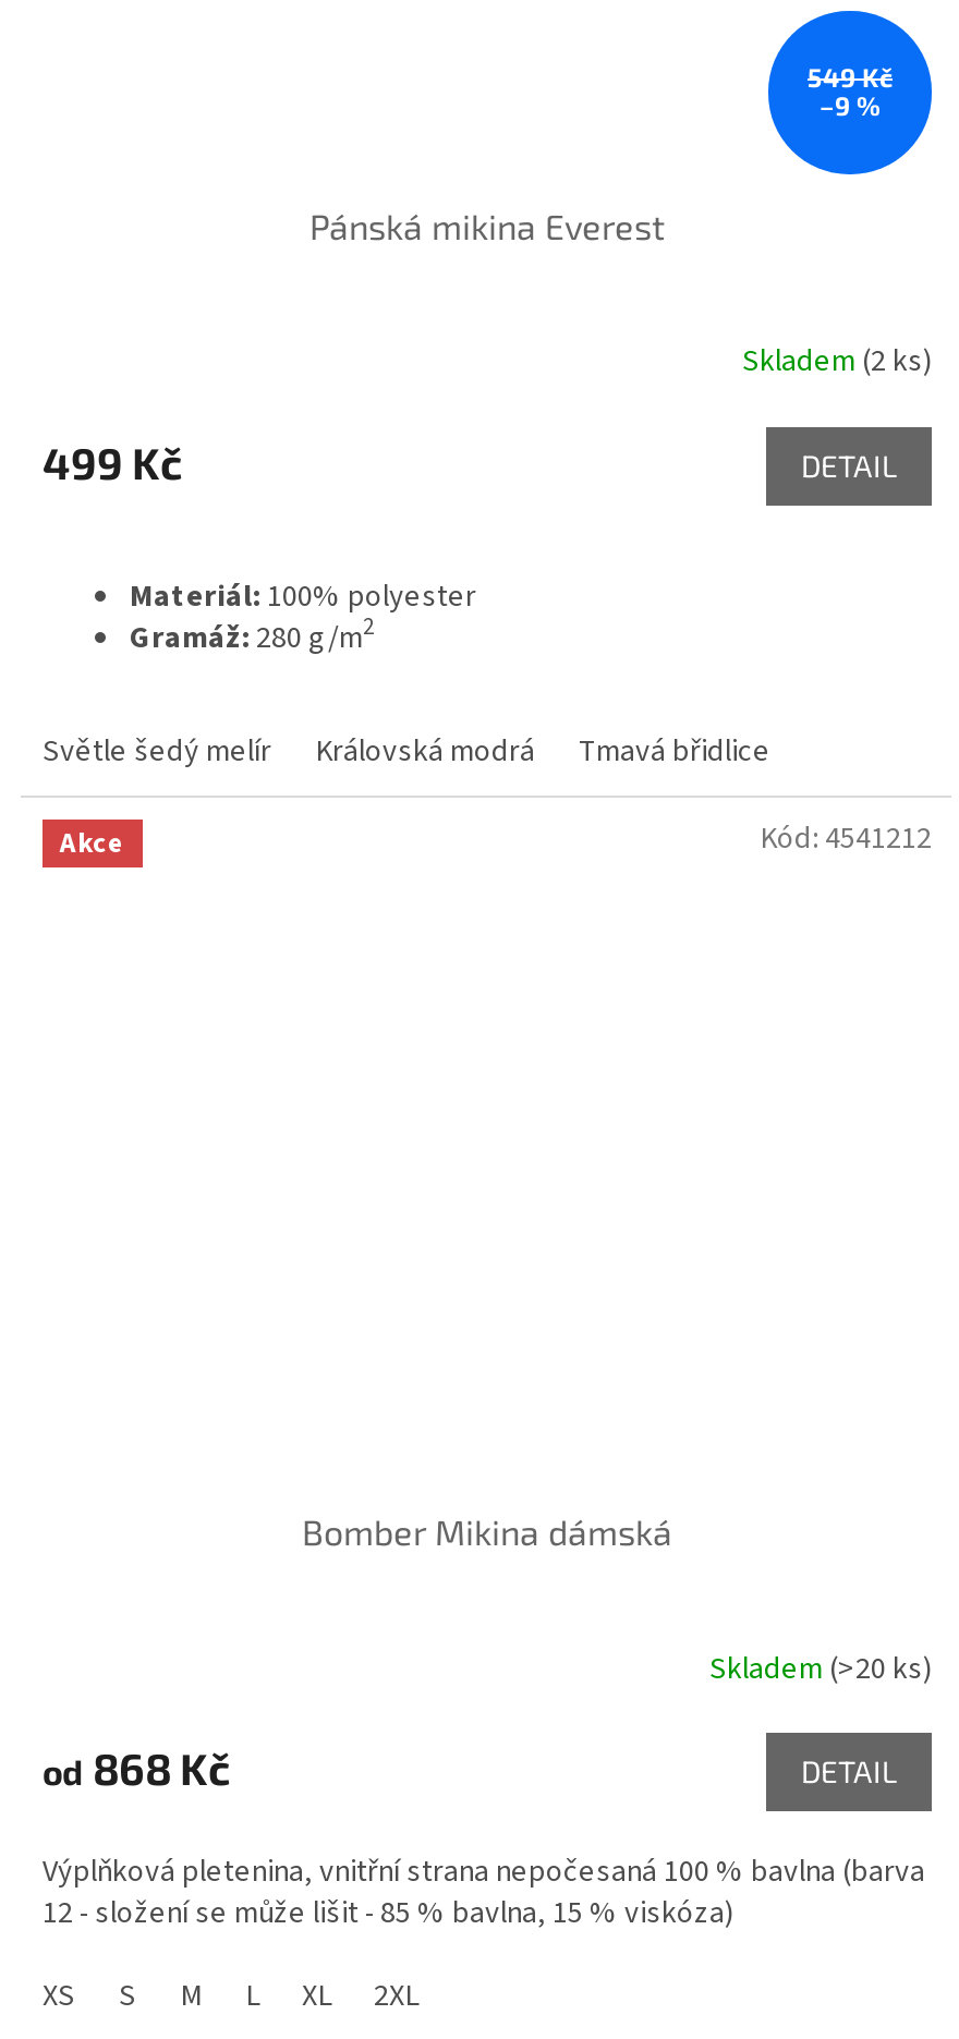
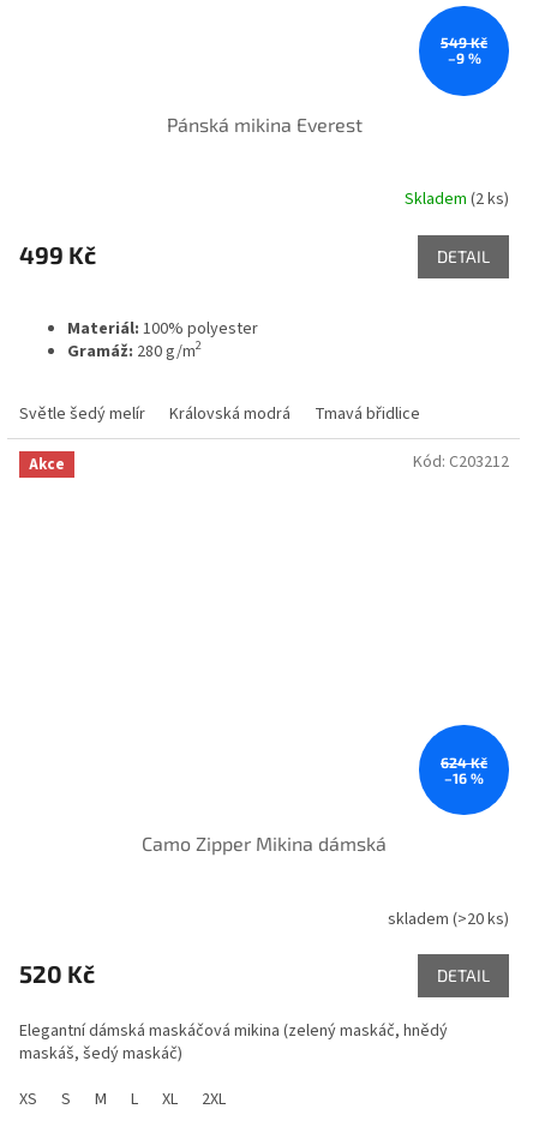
[760,816,932,860] Kód: 4541212 -> [413,450,509,474] Kód: C203212
none -> [418,724,510,816] [image]
[43,1511,932,1794] Bomber Mikina dámská | Skladem (>20 ks) | od 868 Kč -> [19,754,509,988] 624 Kč | –16 % | Camo Zipper Mikina dámská | skladem (>20 ks) | 520 Kč
[43,1851,925,1936] Výplňková pletenina, vnitřní strana nepočesaná 100 % bavlna (barva | 12 - složení se může lišit - 85 % bavlna, 15 % viskóza) -> [19,1019,448,1066] Elegantní dámská maskáčová mikina (zelený maskáč, hnědý | maskáš, šedý maskáč)

